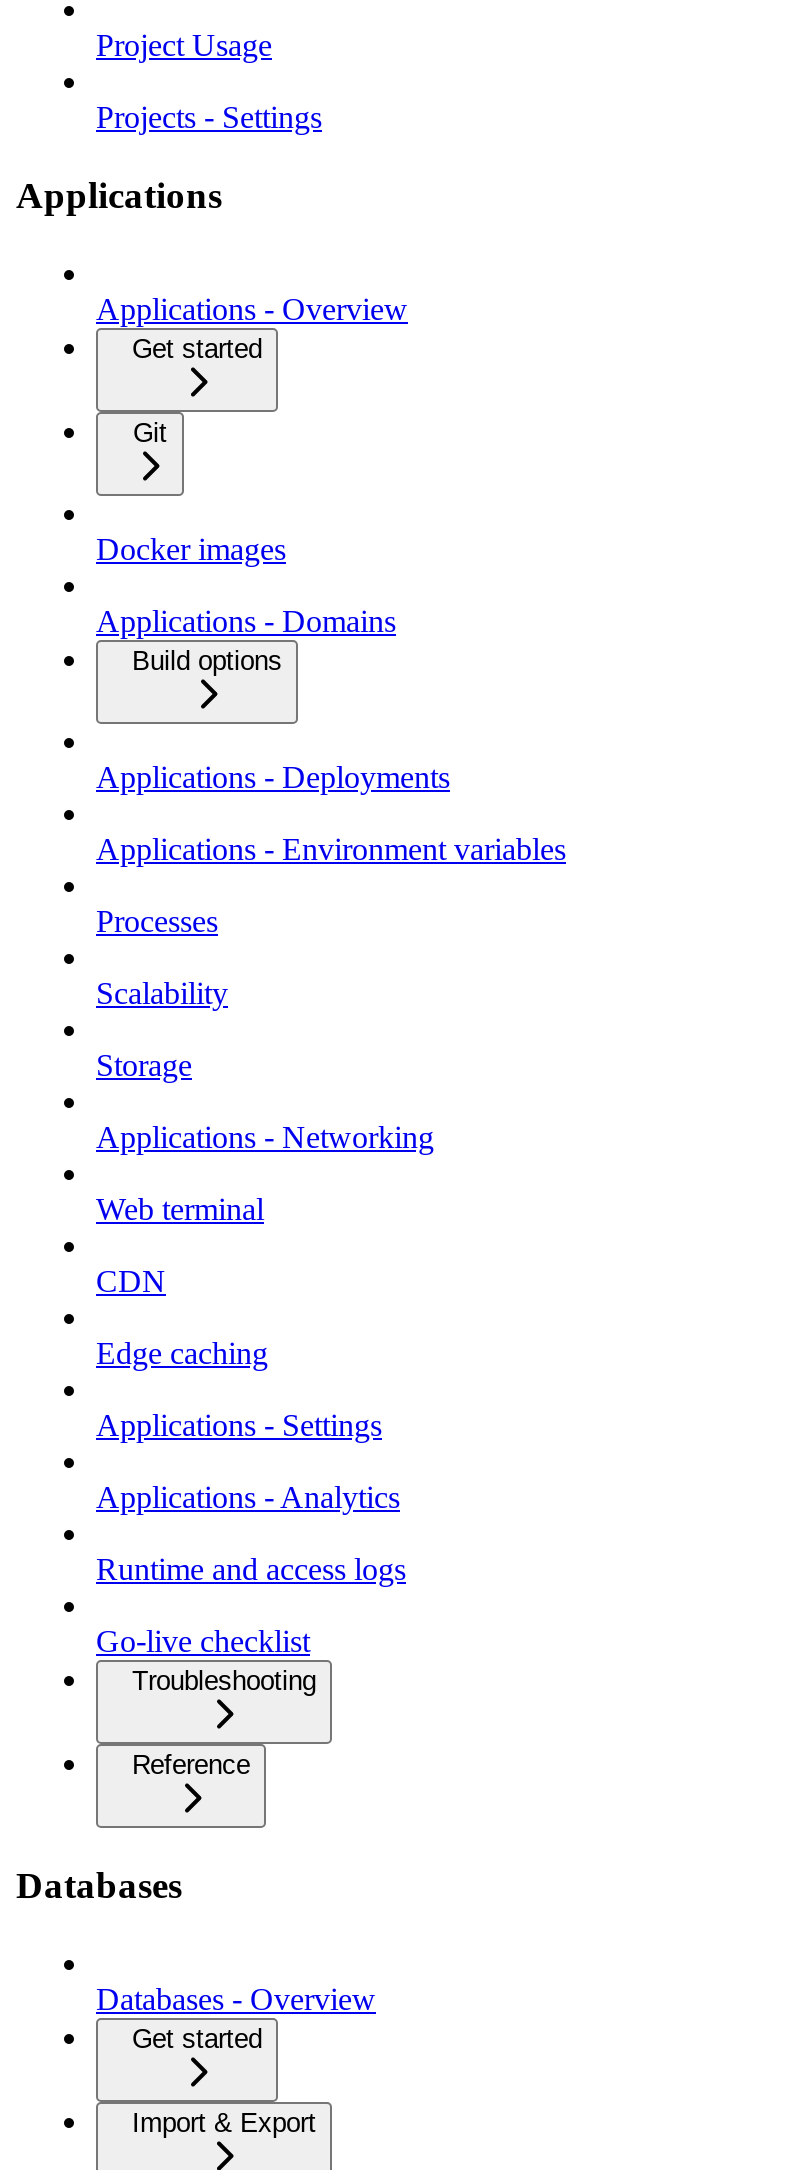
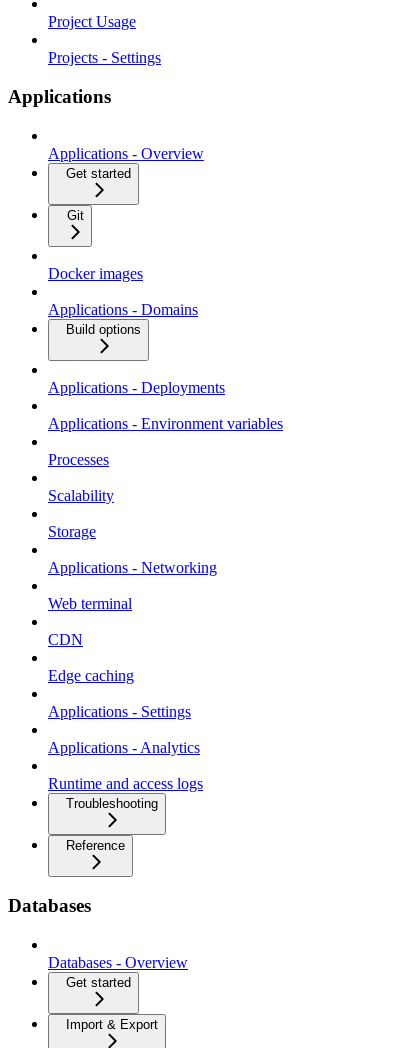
[96,1623,310,1657] Go-live checklist -> none

